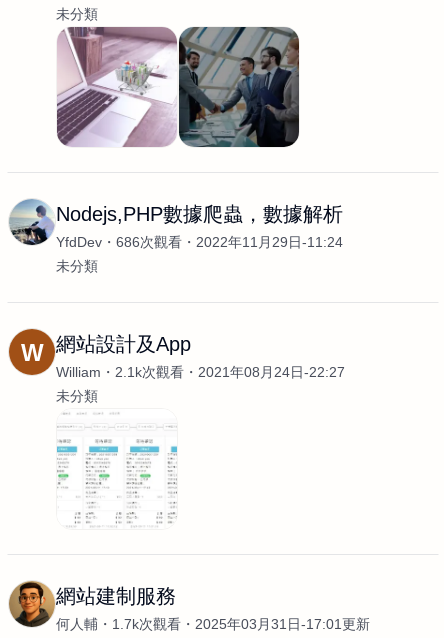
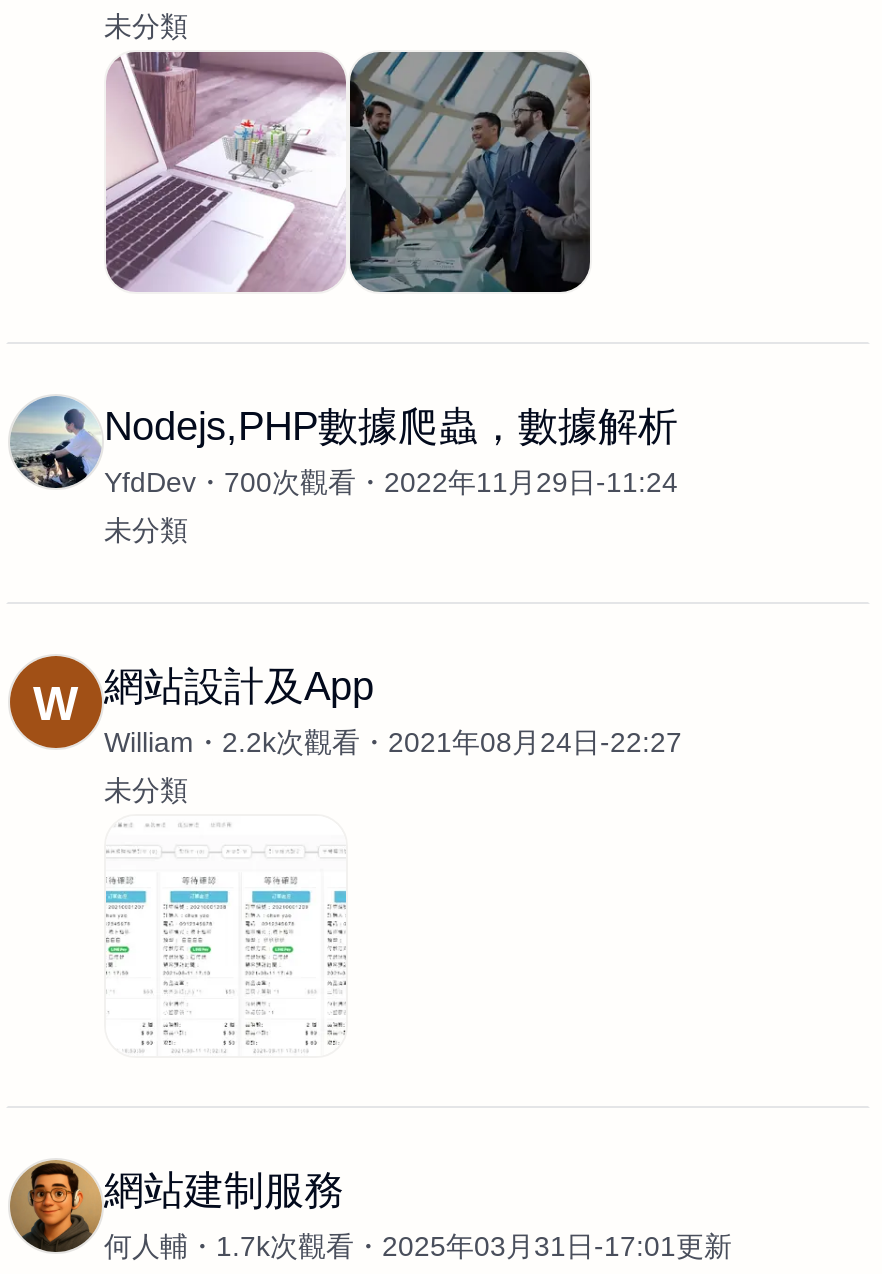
[56,234,343,250] YfdDev 686次觀看 2022年11月29日-11:24 -> [104,466,678,498] YfdDev 700次觀看 2022年11月29日-11:24
[56,364,345,380] William 2.1k次觀看 2021年08月24日-22:27 -> [104,726,682,758] William 2.2k次觀看 2021年08月24日-22:27

